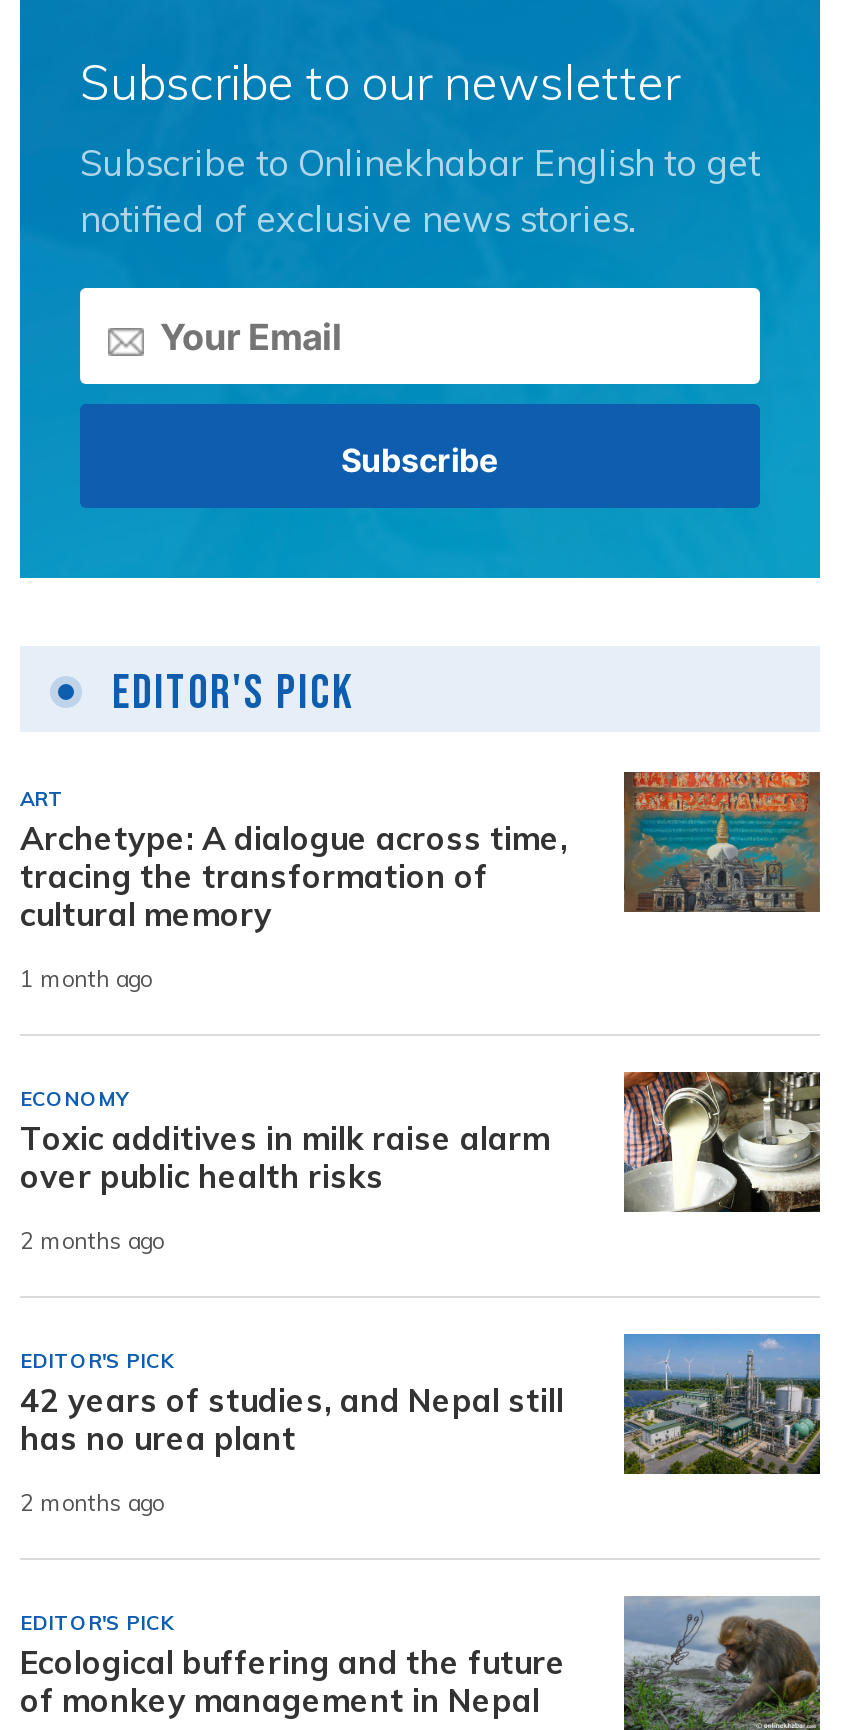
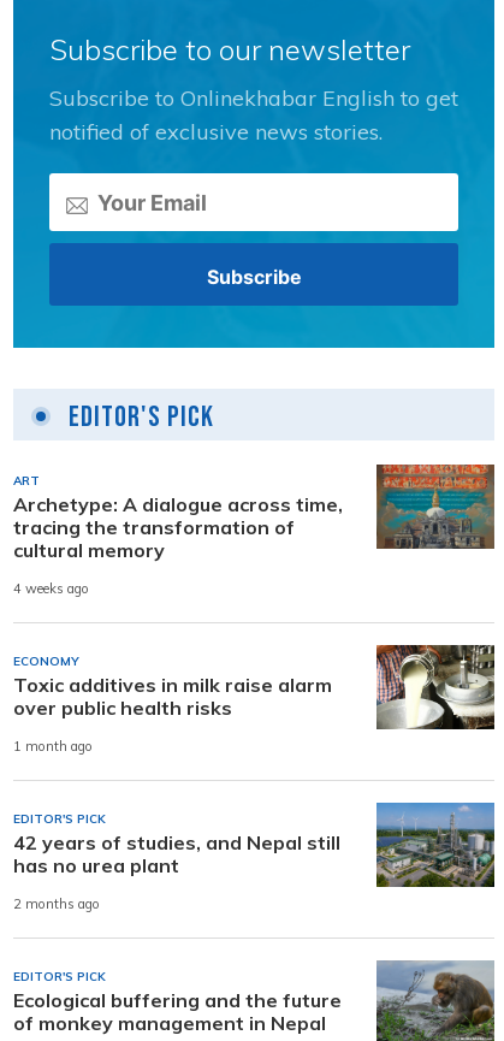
[20,965,152,993] 1 month ago -> [13,581,89,598] 4 weeks ago
[20,1227,164,1255] 2 months ago -> [13,738,93,755] 1 month ago

